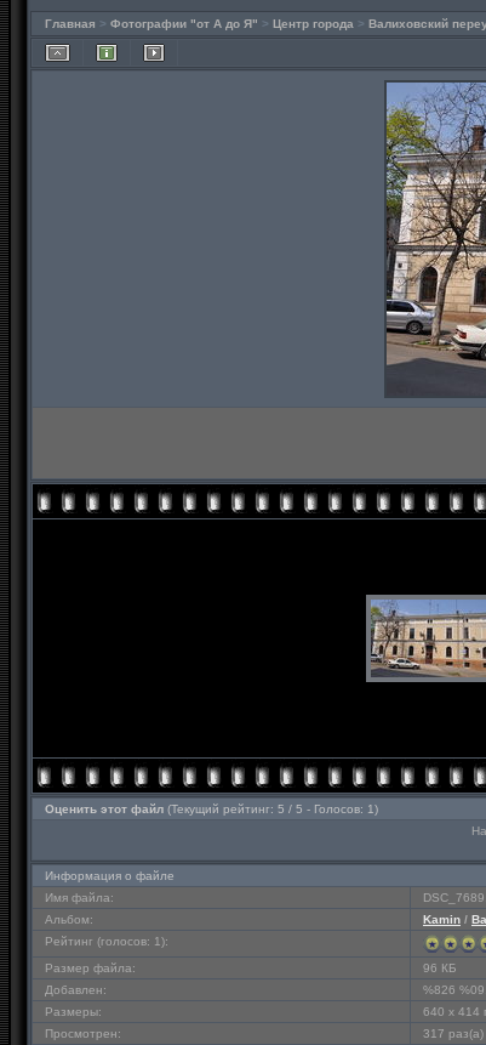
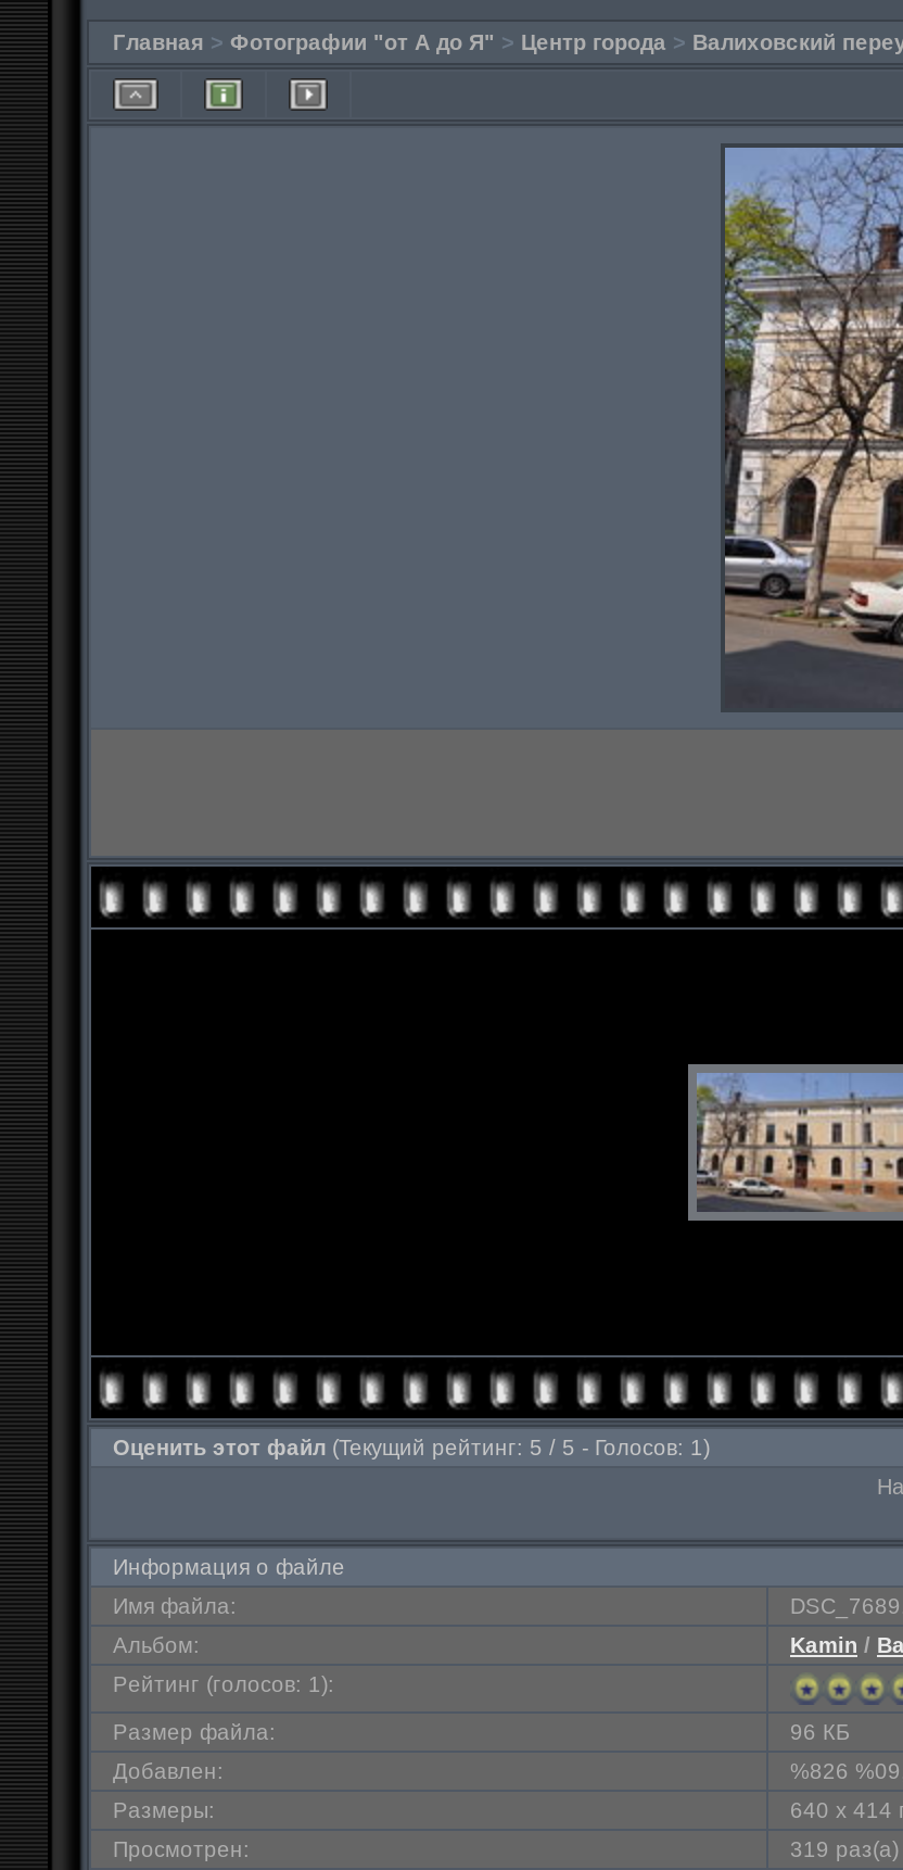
[423,1027,484,1040] 317 раз(а) -> [790,1837,899,1861] 319 раз(а)

